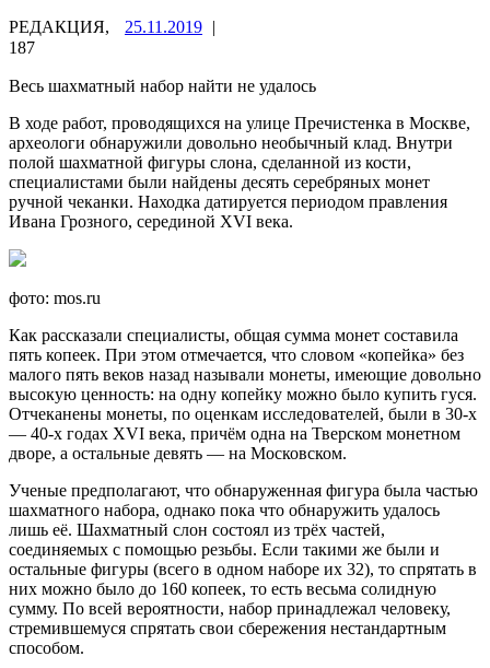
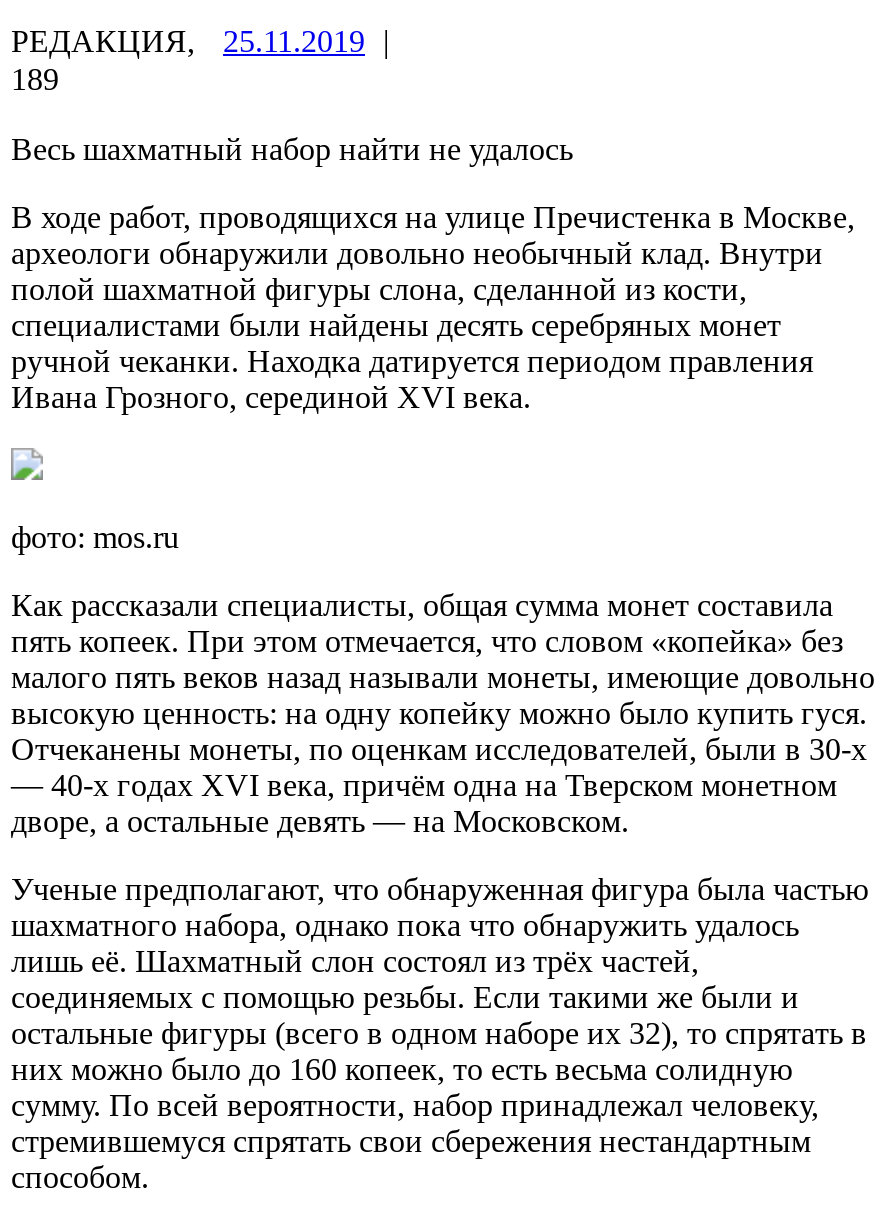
[9,38,35,57] 187 -> [11,62,59,96] 189

